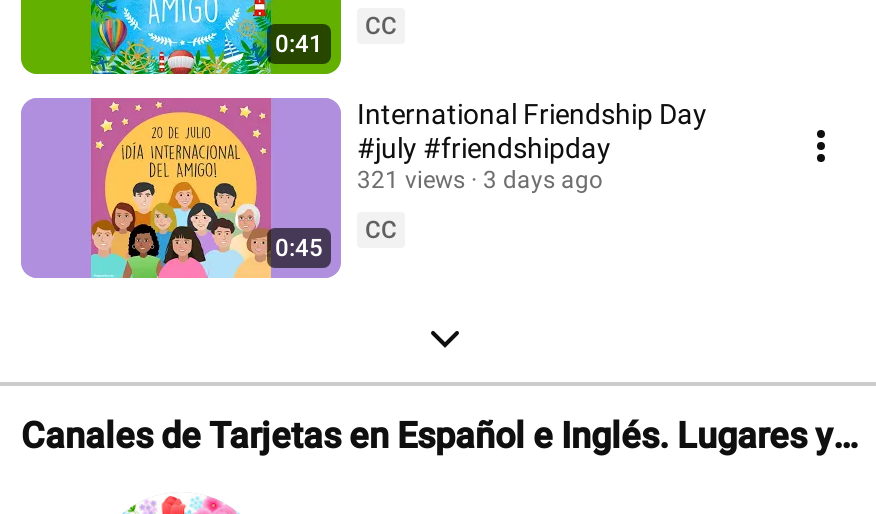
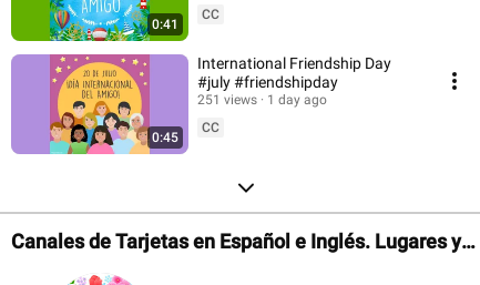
[357,166,465,194] 321 views -> [197,92,257,108] 251 views
[483,166,603,194] 3 days ago -> [267,92,327,108] 1 day ago

